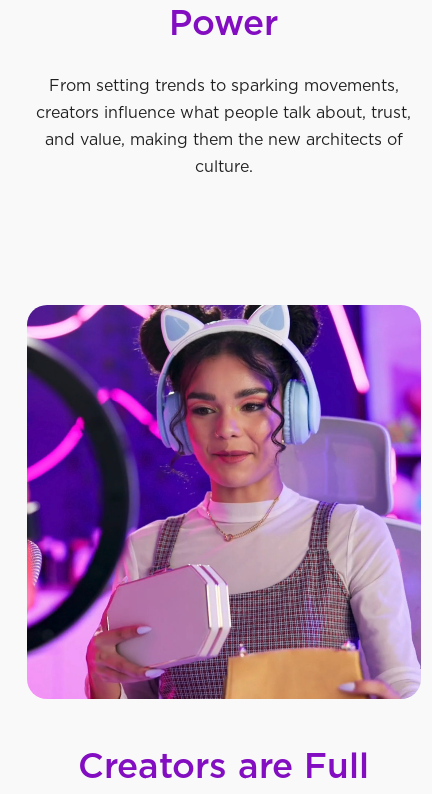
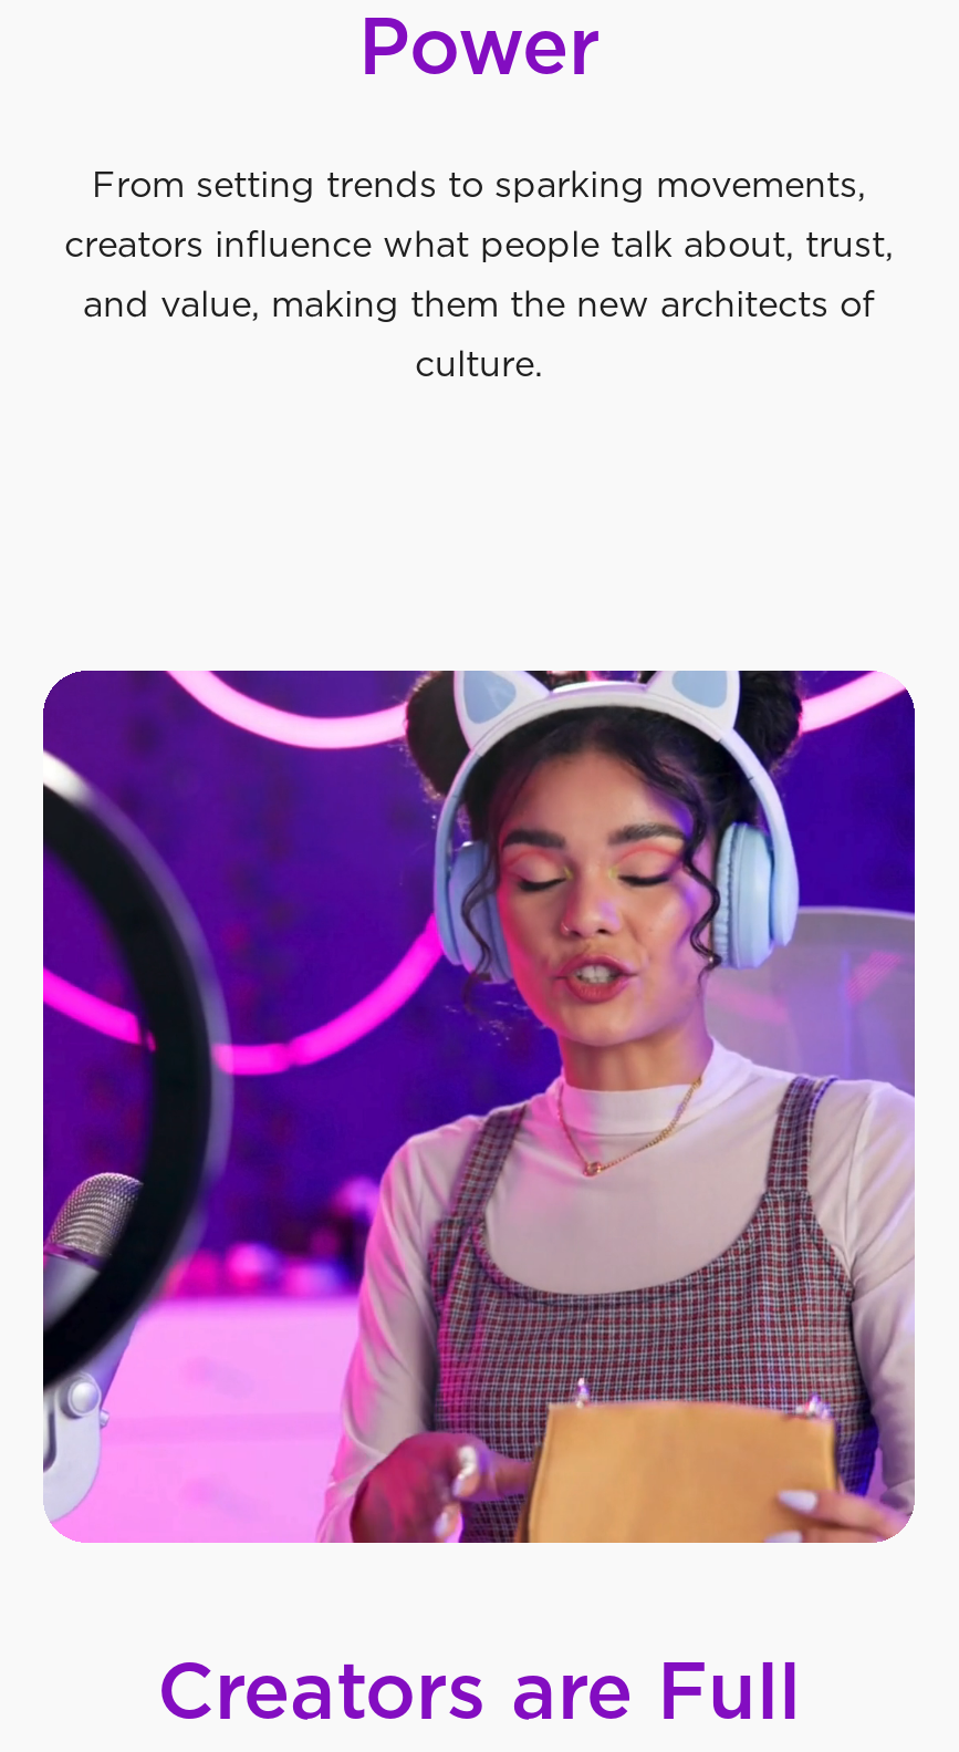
[26,304,422,700] [image] -> [41,668,917,1545] [image]

